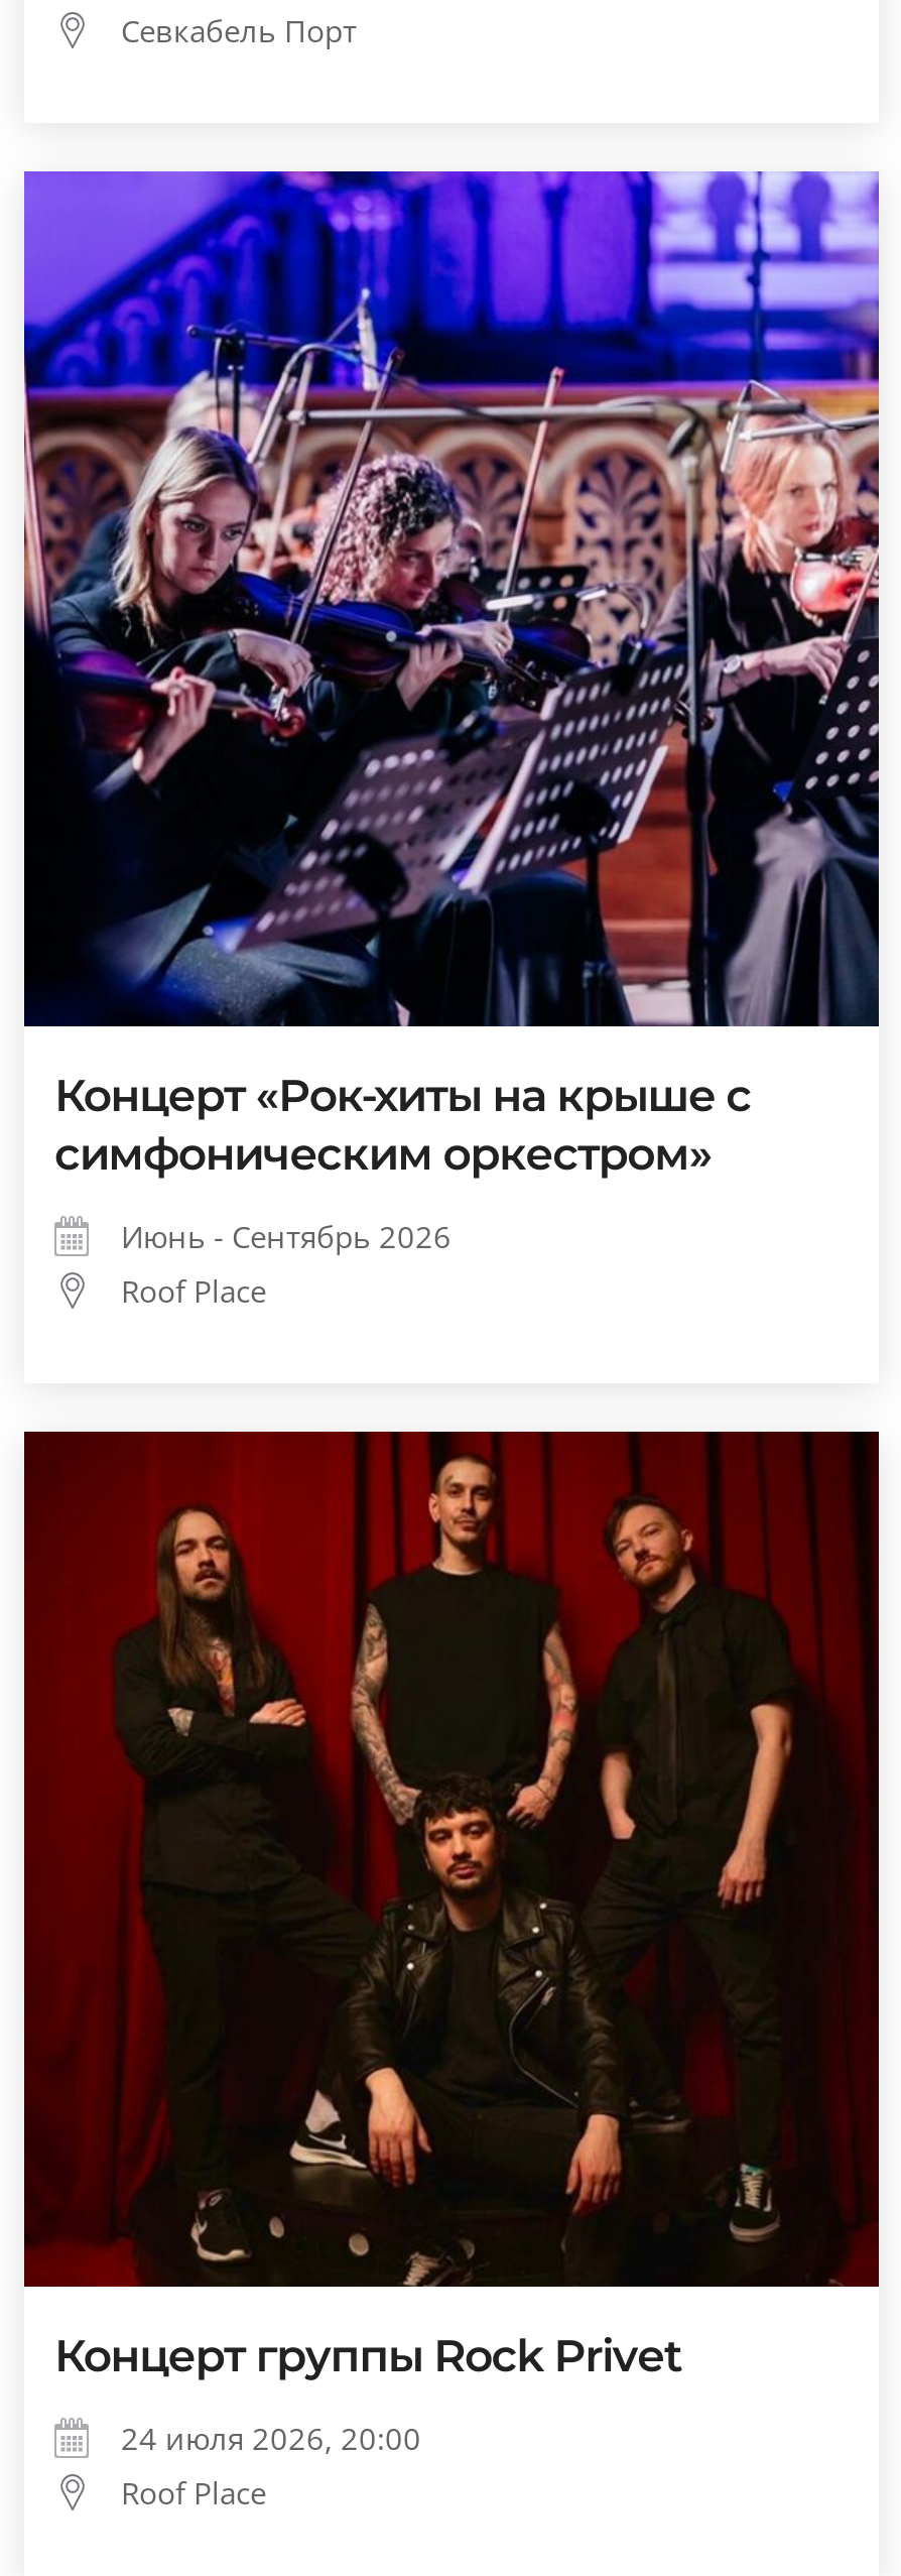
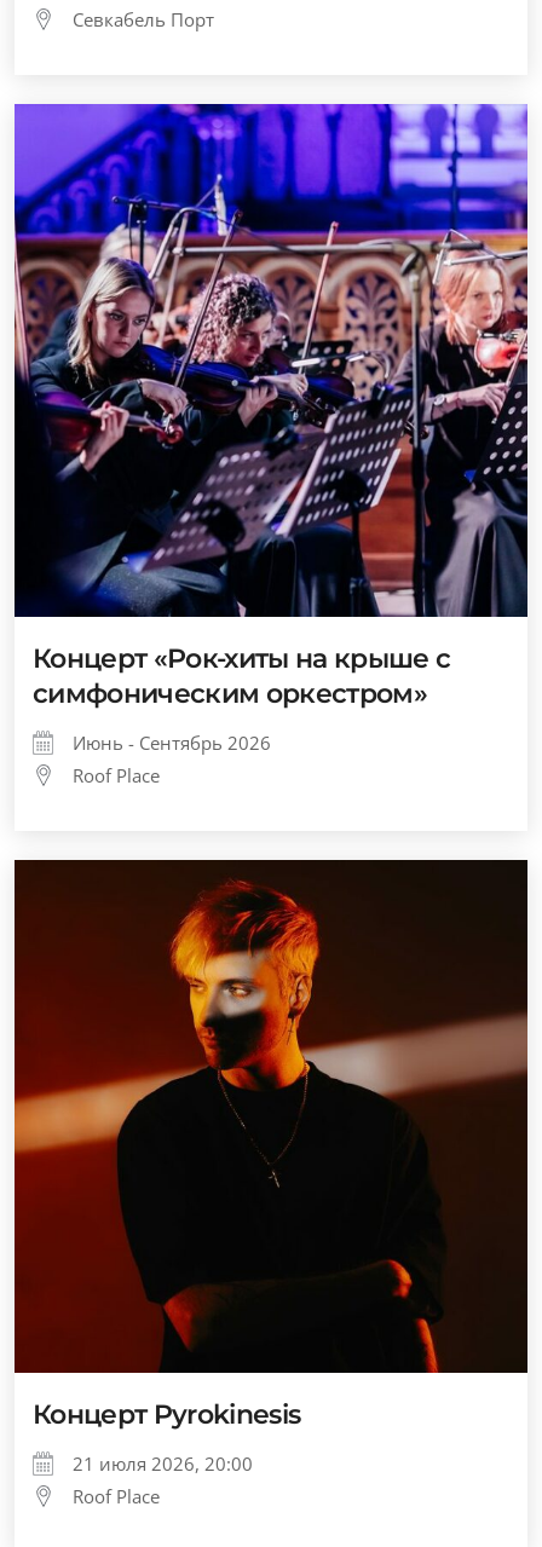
[22,1432,879,2382] [image] | Концерт группы Rock Privet -> [13,860,527,1430] [image] | Концерт Pyrokinesis
[121,2417,421,2457] 24 июля 2026, 20:00 -> [73,1451,253,1475] 21 июля 2026, 20:00

